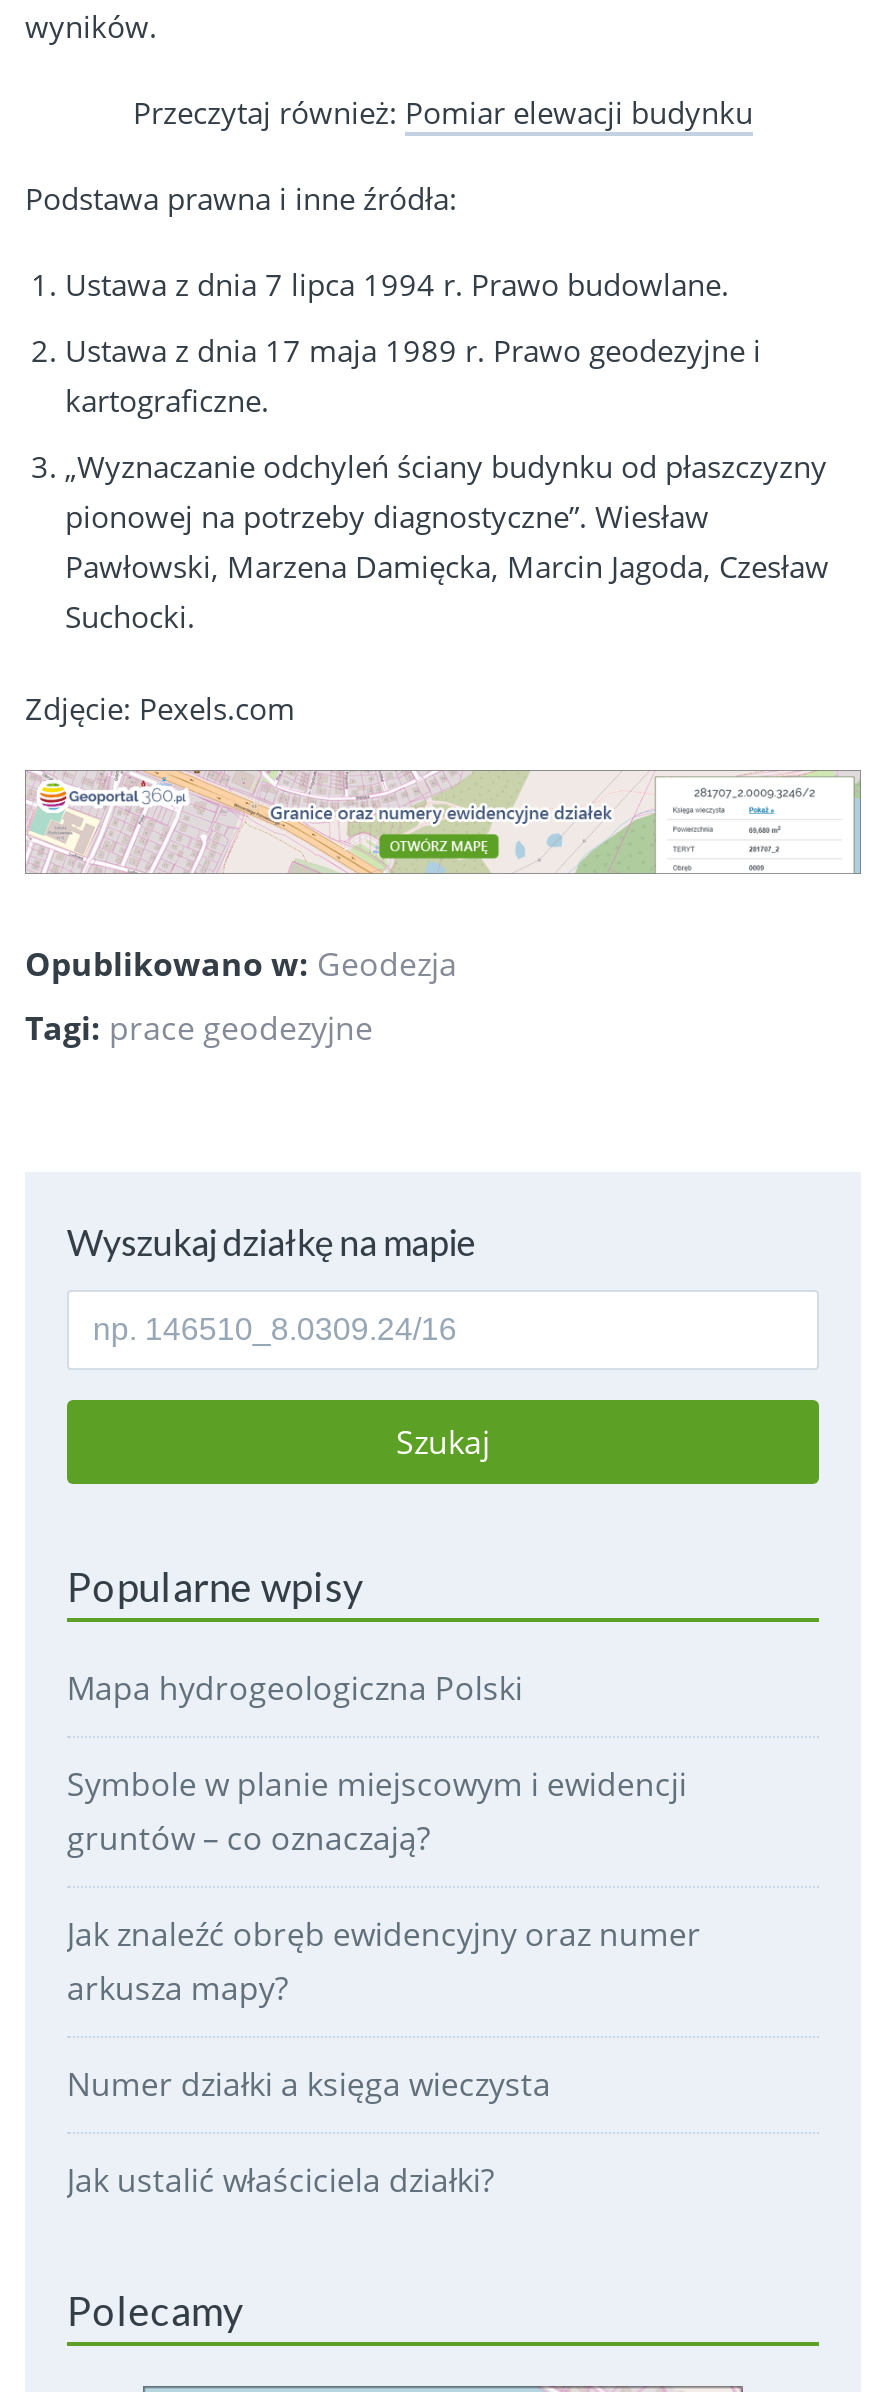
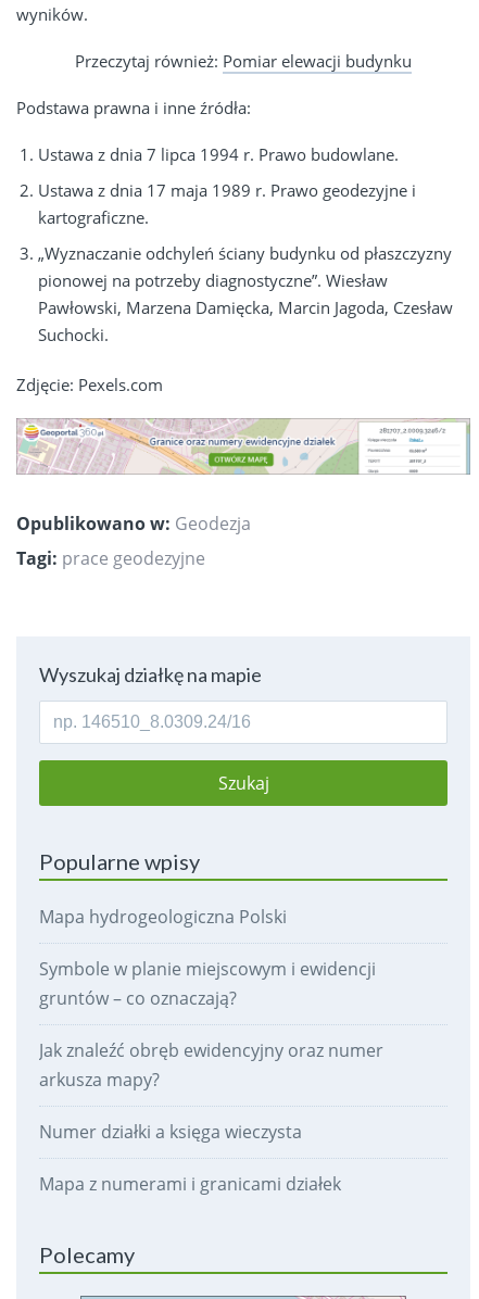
[67,2159,495,2203] Jak ustalić właściciela działki? -> [39,1172,341,1196] Mapa z numerami i granicami działek

